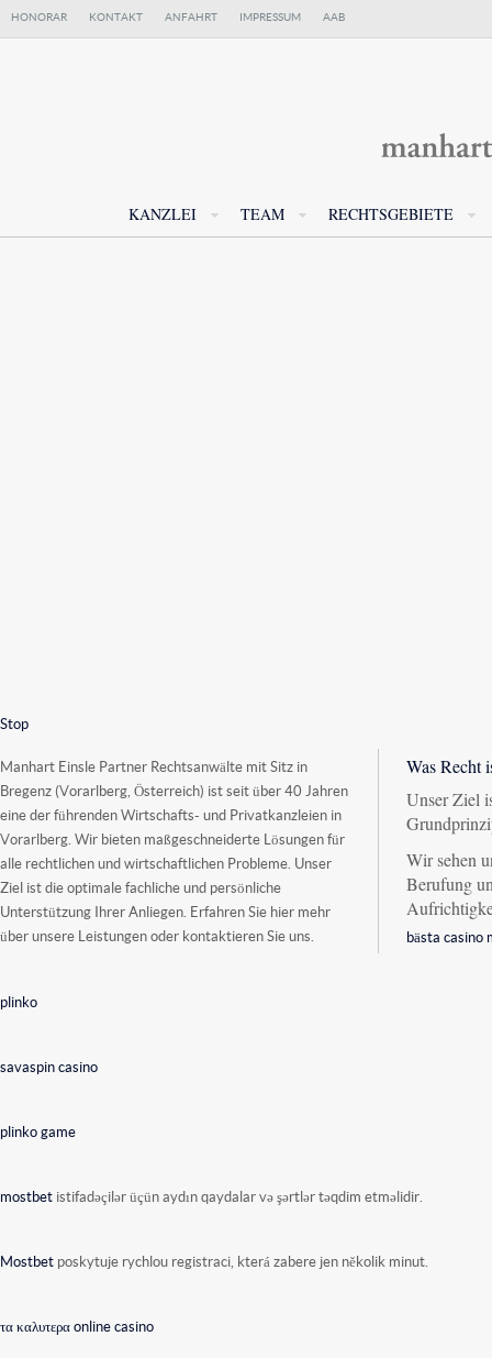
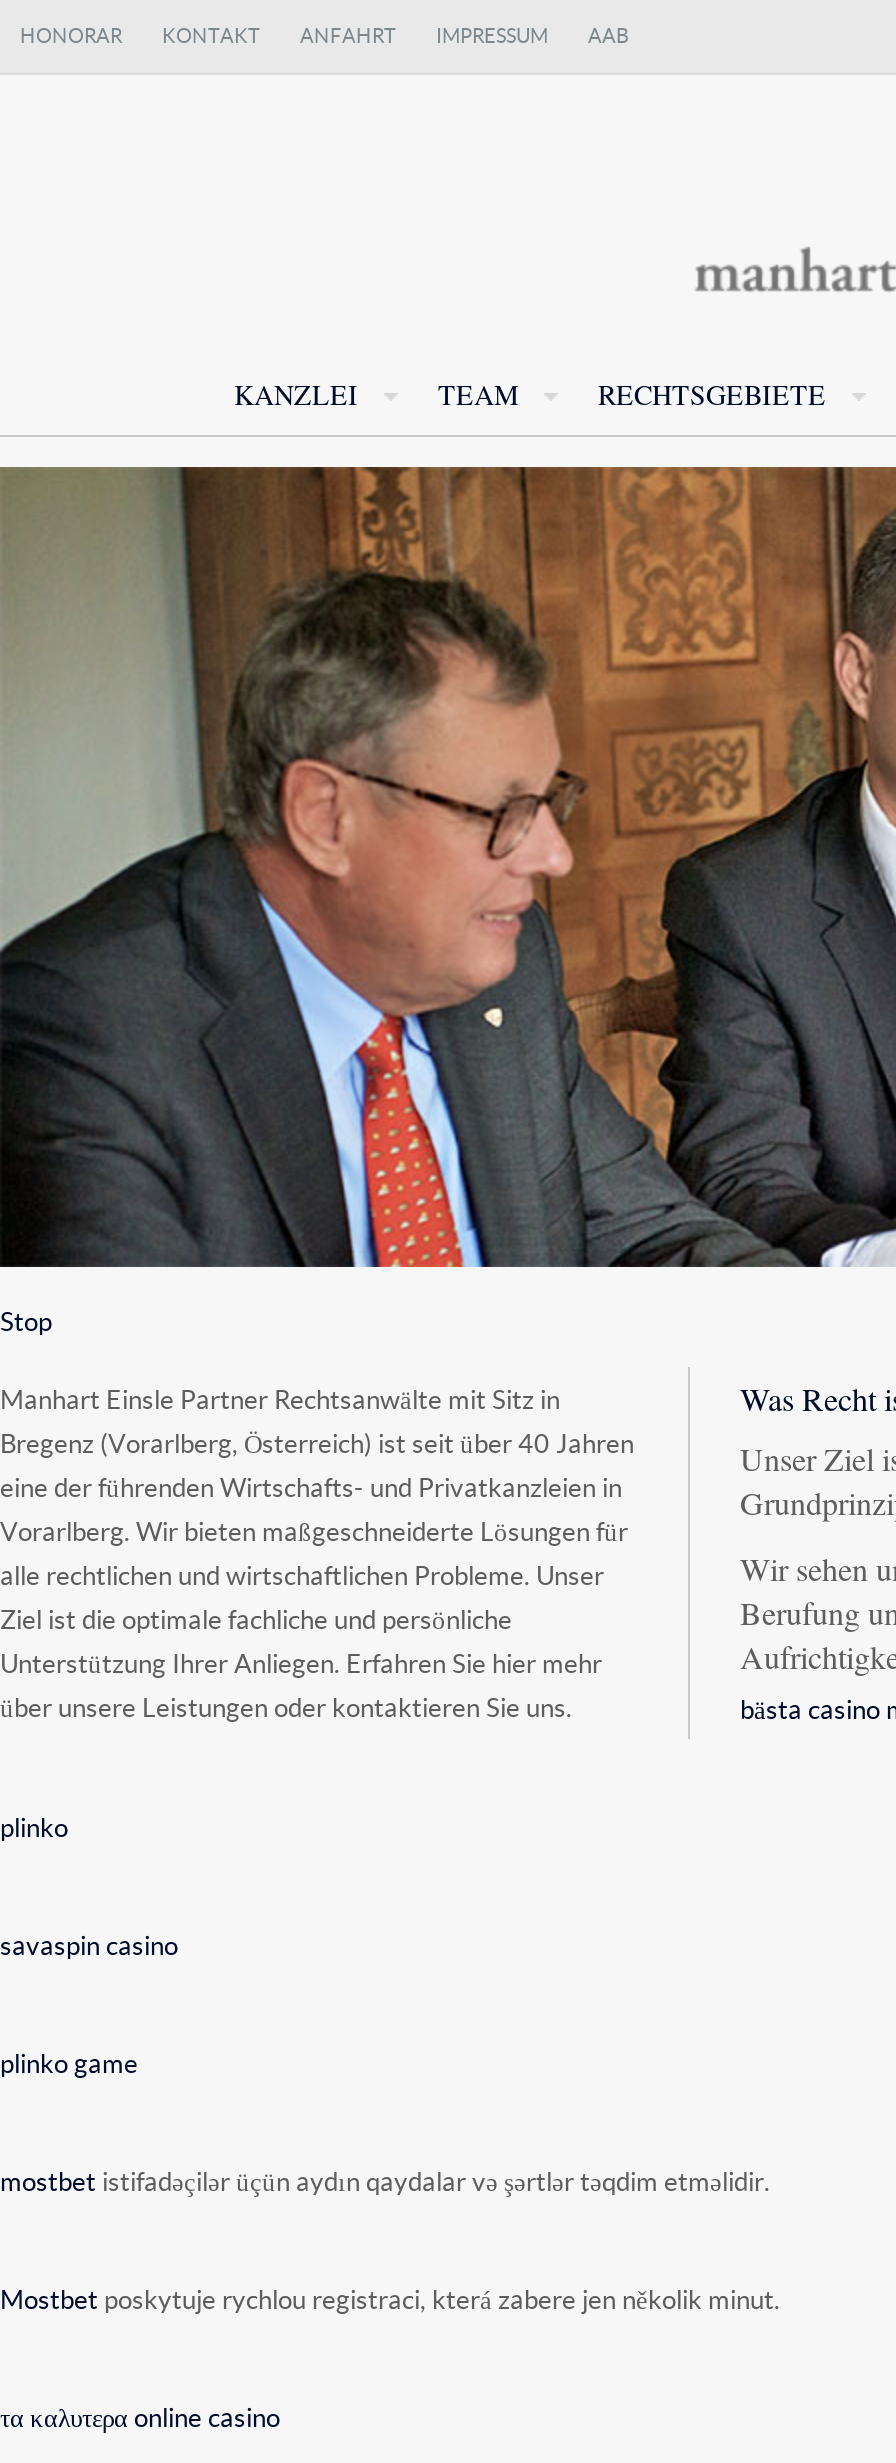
none -> [6,465,890,1269] [image]

